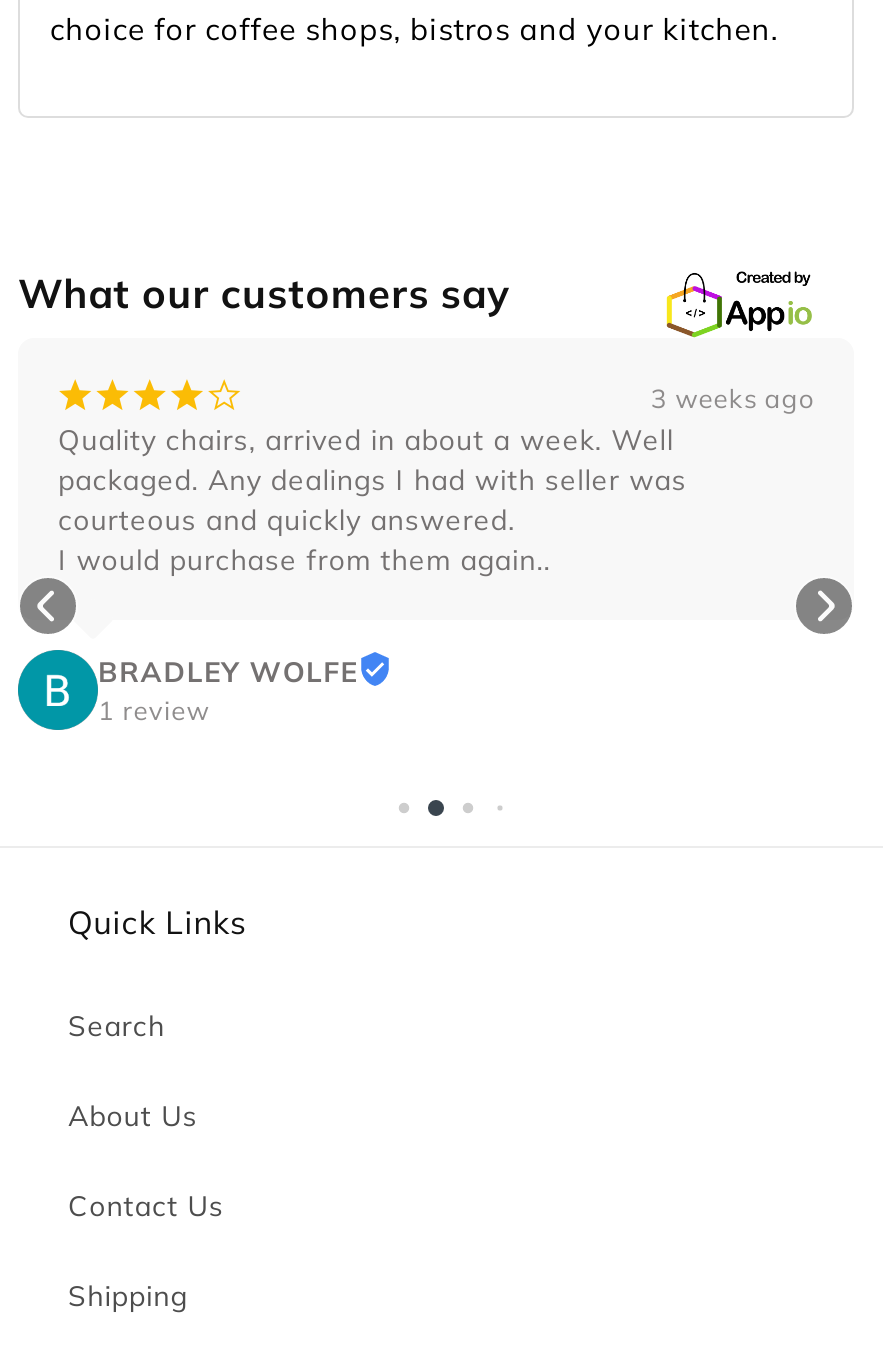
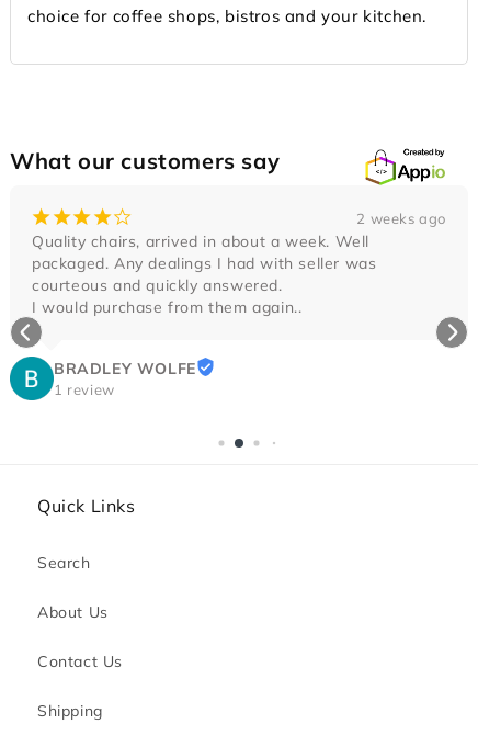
[651,383,814,415] 3 weeks ago -> [357,210,446,228] 2 weeks ago

